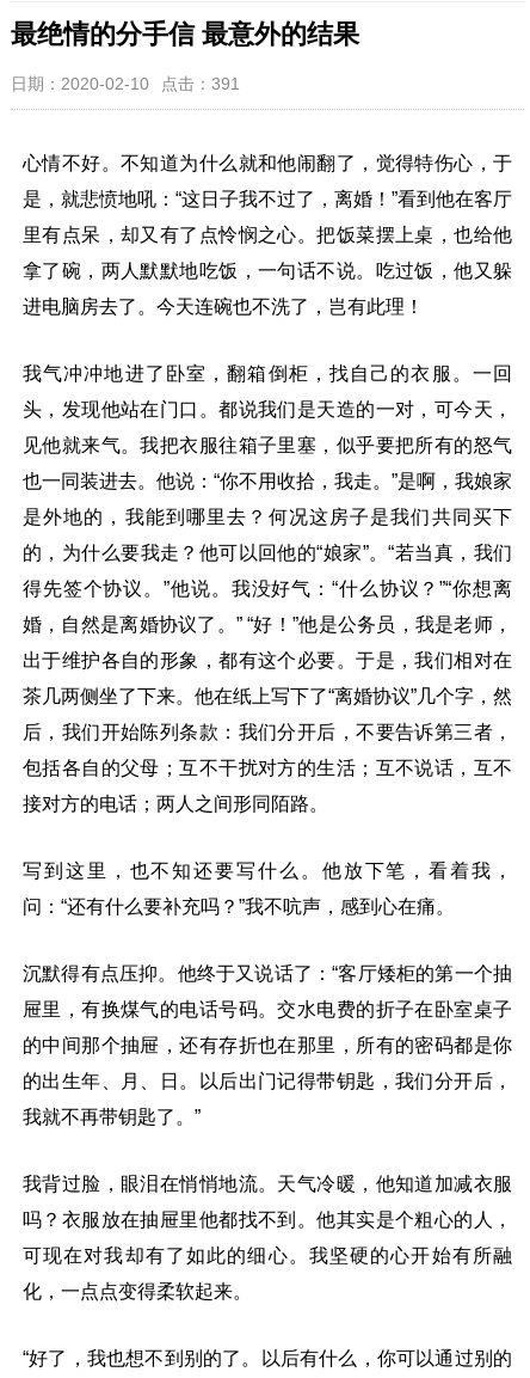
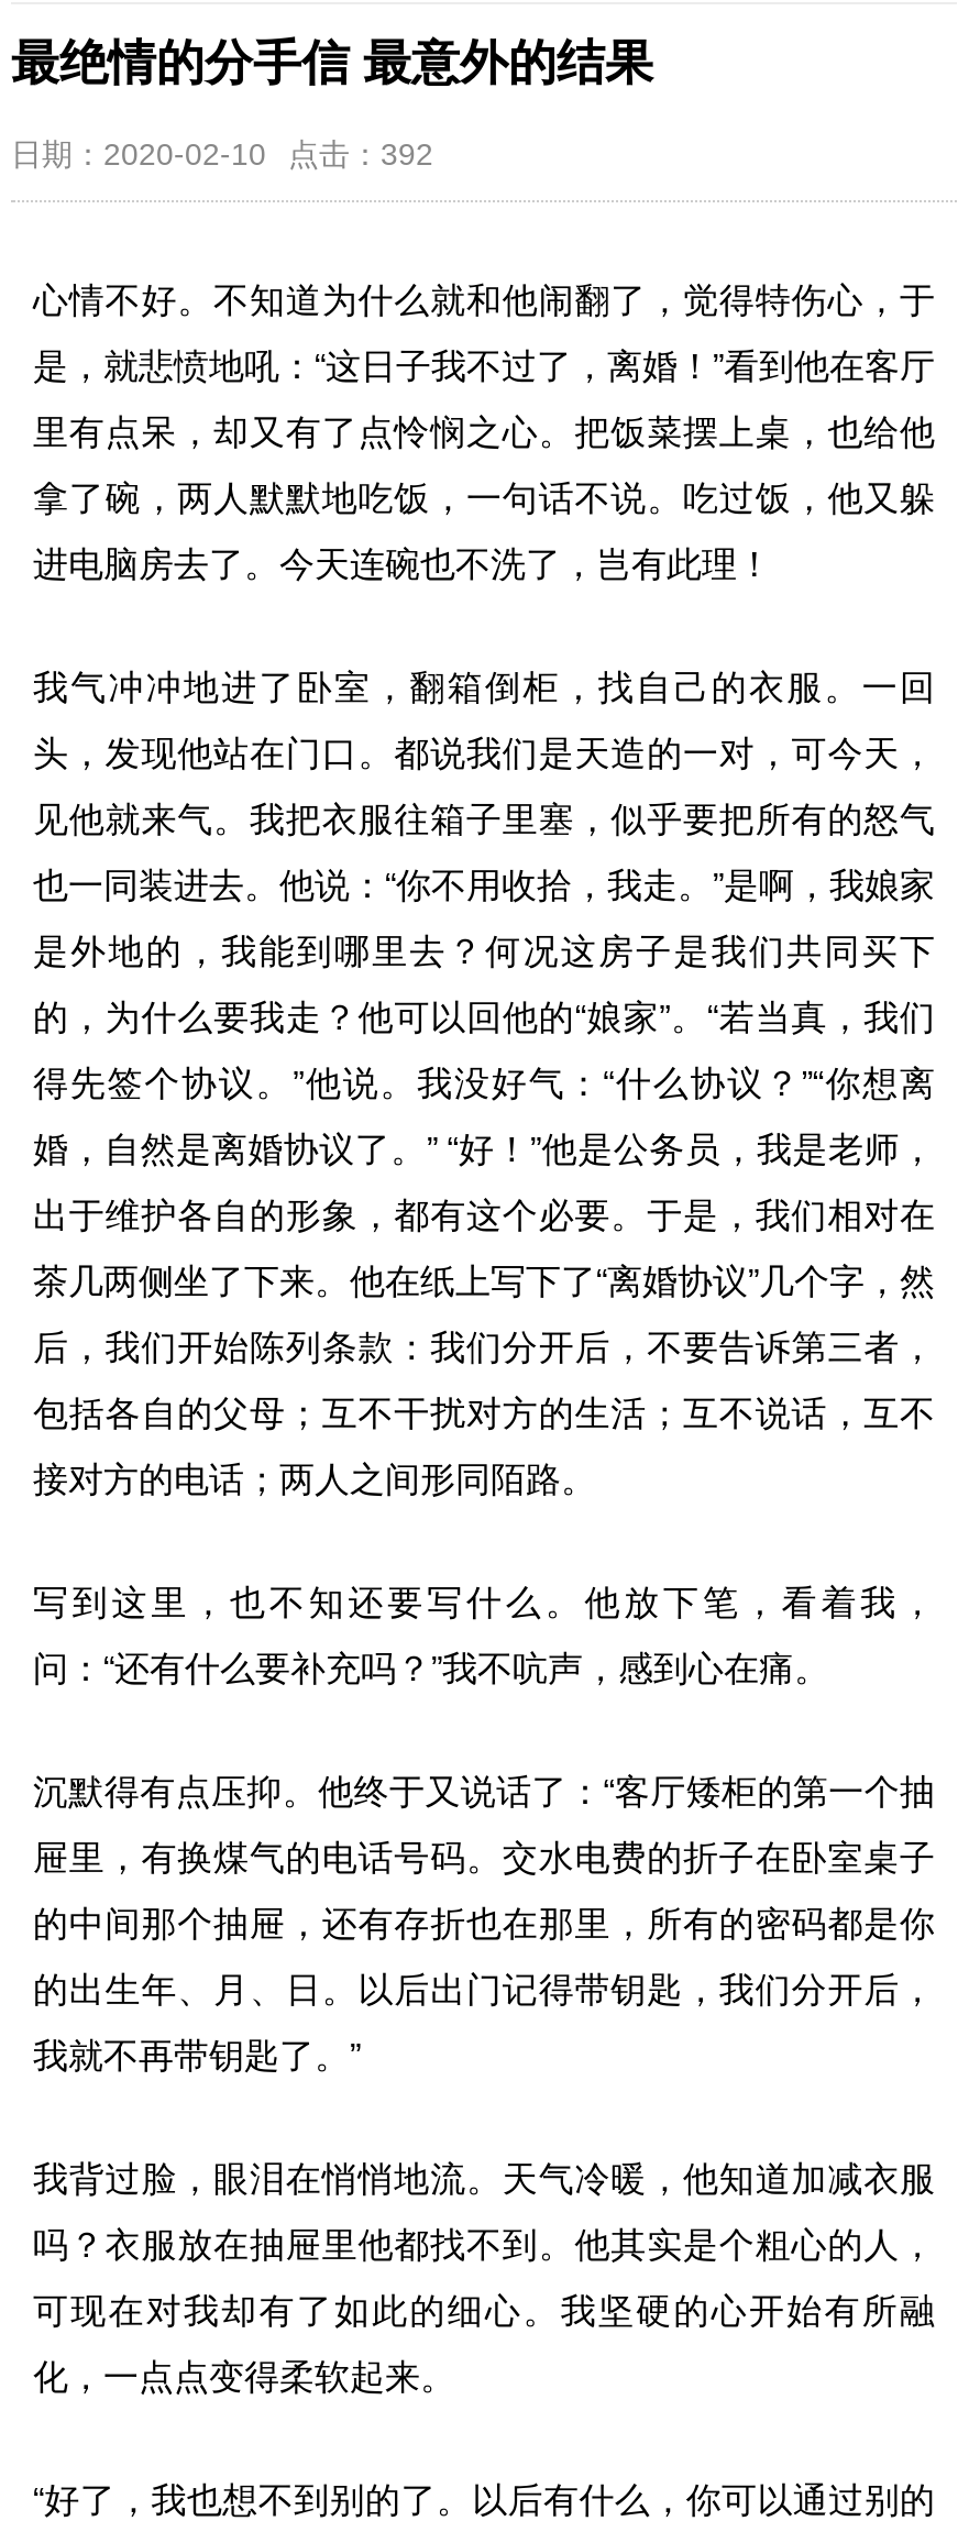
[11,74,240,93] 日期：2020-02-10 点击：391 -> [11,136,433,172] 日期：2020-02-10 点击：392

